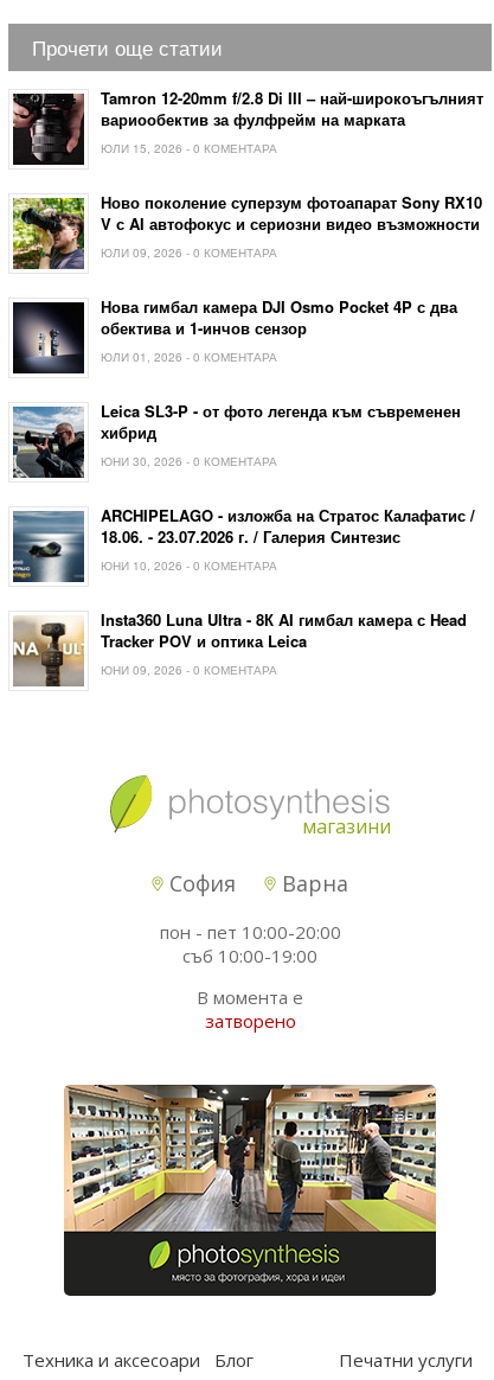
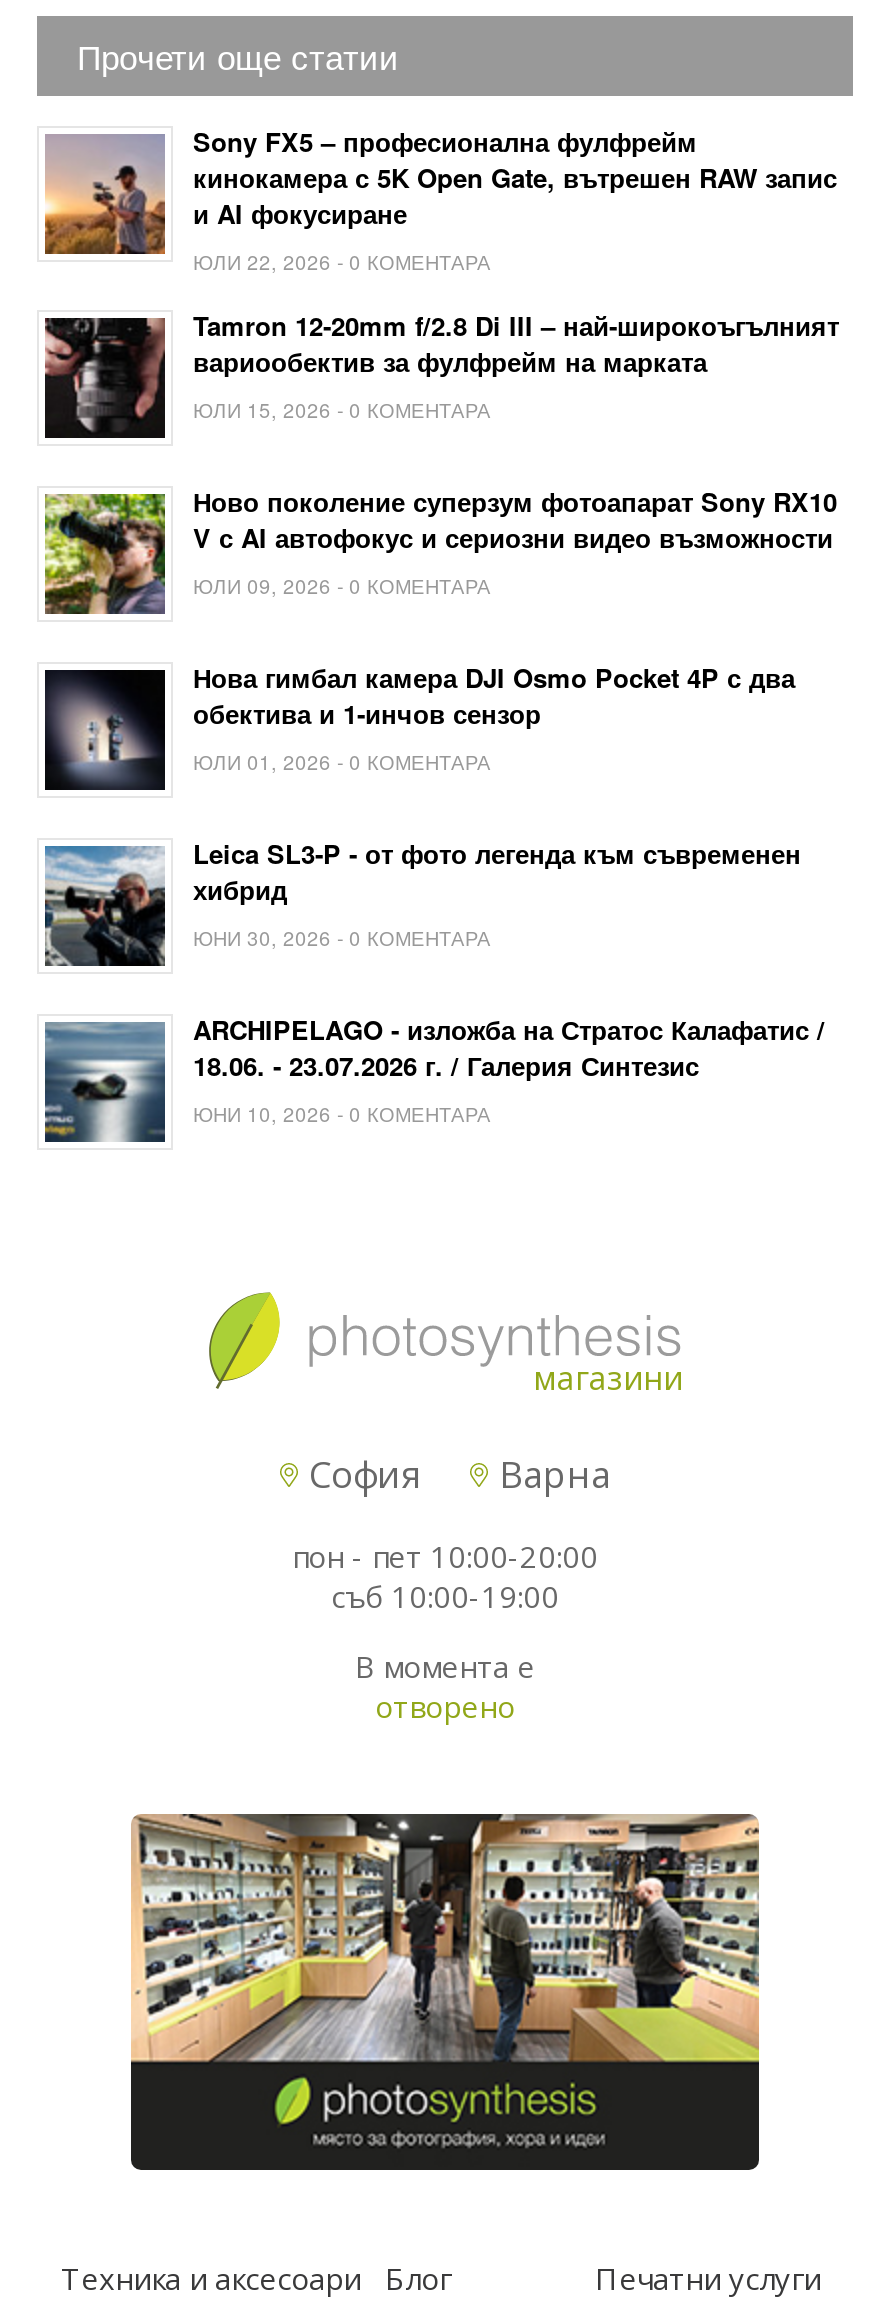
none -> [43,121,837,275] [image] | Sony FX5 – професионална фулфрейм | кинокамера с 5K Open Gate, вътрешен RAW запис | и AI фокусиране | ЮЛИ 22, 2026 - 0 КОМЕНТАРА
moved [11,86,483,573] -> [41,305,839,1127]: [image] | Tamron 12-20mm f/2.8 Di III – най-широкоъгълният | вариообектив за фулфрейм на марката | ... | 18.06. - 23.07.2026 г. / Галерия Синтезис | ЮНИ 10, 2026 - 0 КОМЕНТАРА
[12,608,467,688] [image] | Insta360 Luna Ultra - 8К AI гимбал камера с Head | Tracker POV и оптика Leica | ЮНИ 09, 2026 - 0 КОМЕНТАРА -> none
[204,1008,296,1032] затворено -> [375,1685,515,1725] отворено

